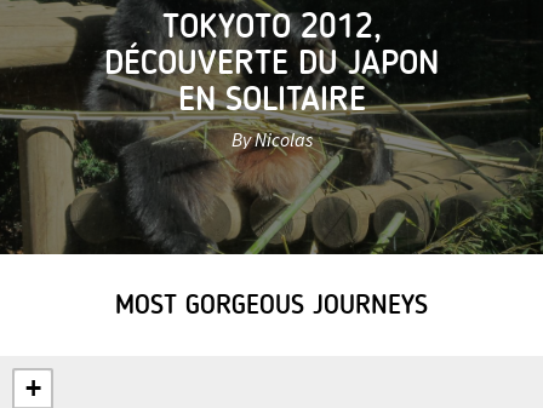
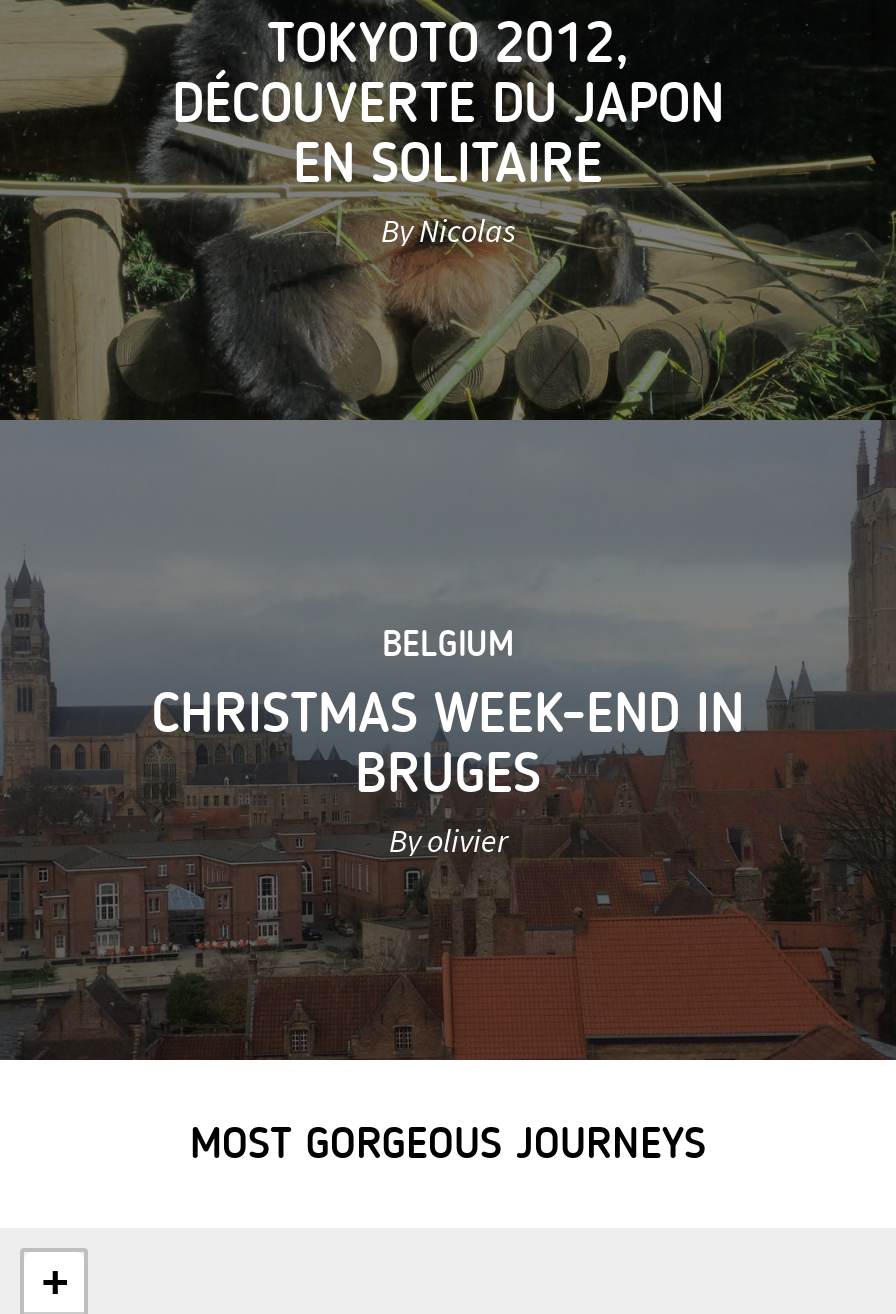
none -> [6,420,890,1060] [image] | BELGIUM | CHRISTMAS WEEK-END IN | BRUGES | By olivier

